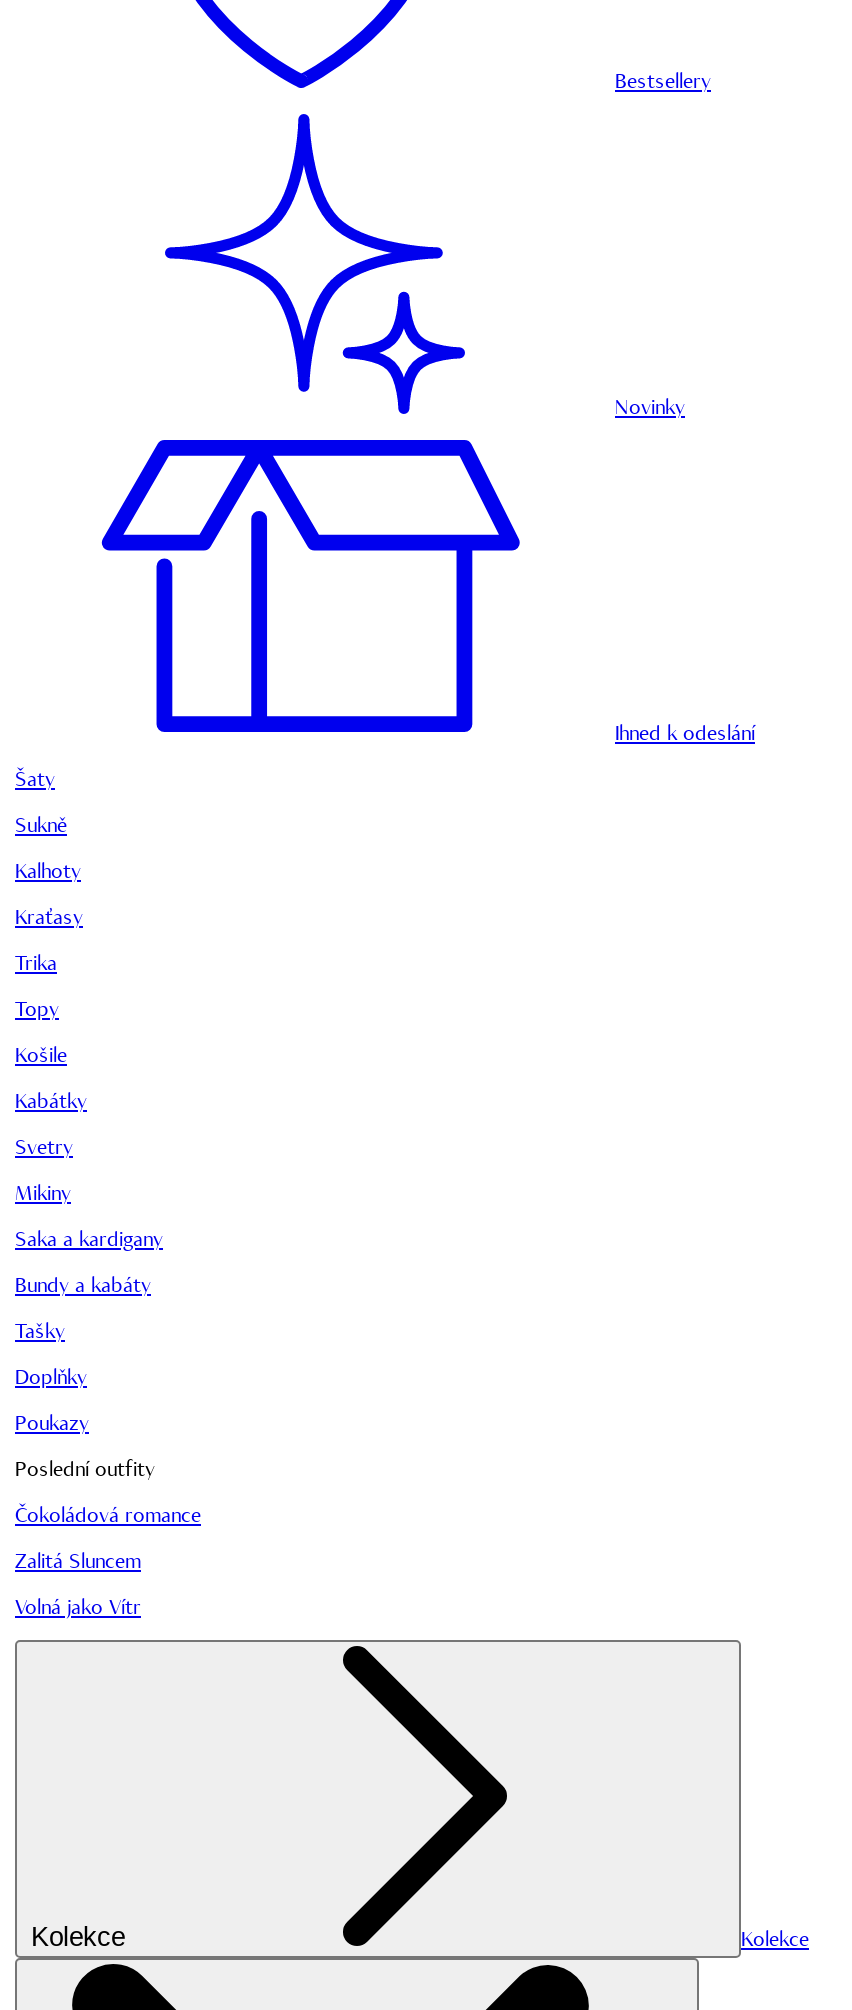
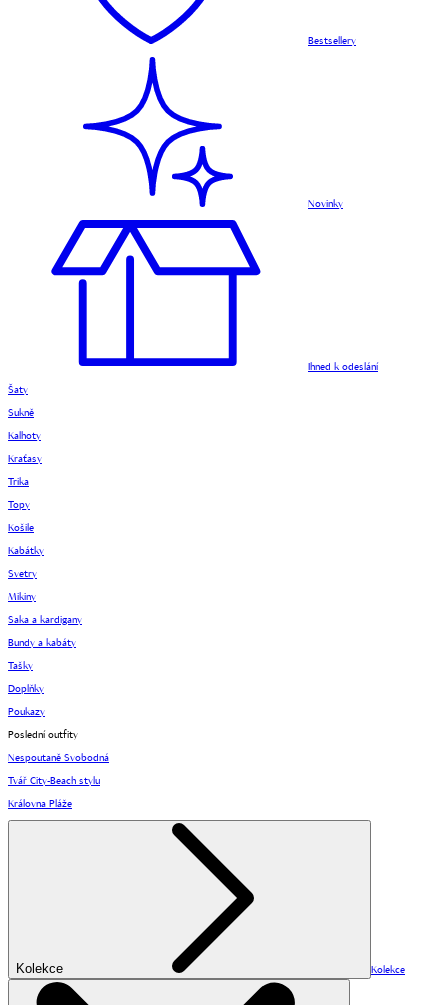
[15,1502,201,1528] Čokoládová romance -> [8,751,109,764] Nespoutaně Svobodná
[15,1548,141,1574] Zalitá Sluncem -> [8,774,100,787] Tvář City-Beach stylu
[15,1594,141,1620] Volná jako Vítr -> [8,797,72,810] Královna Pláže

